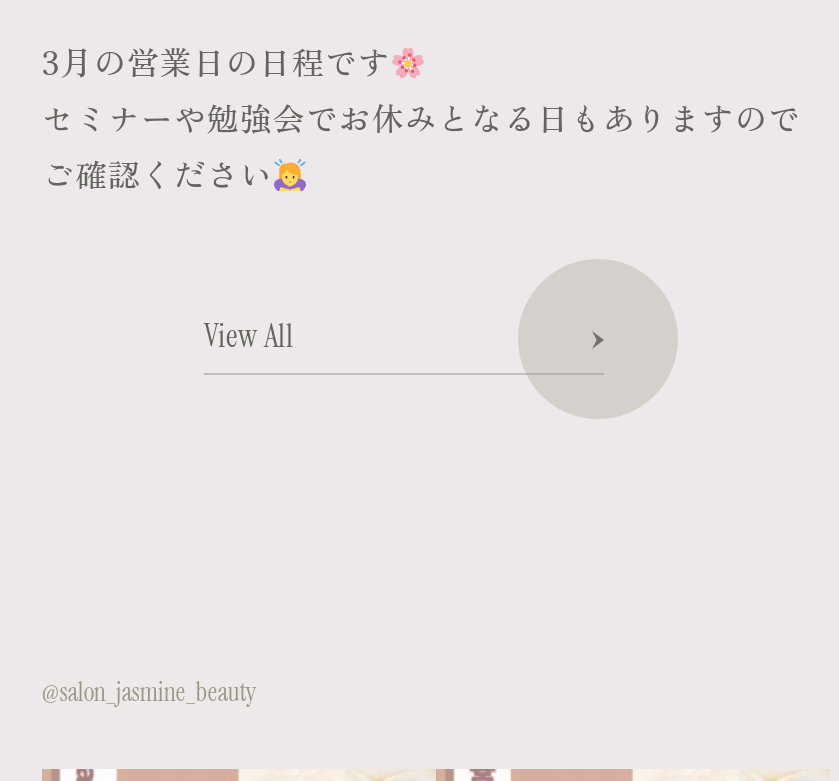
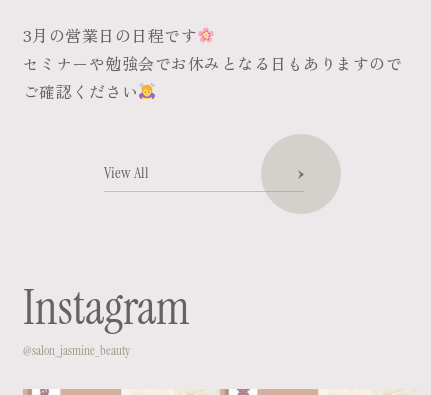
none -> [23,276,190,339] Instagram

